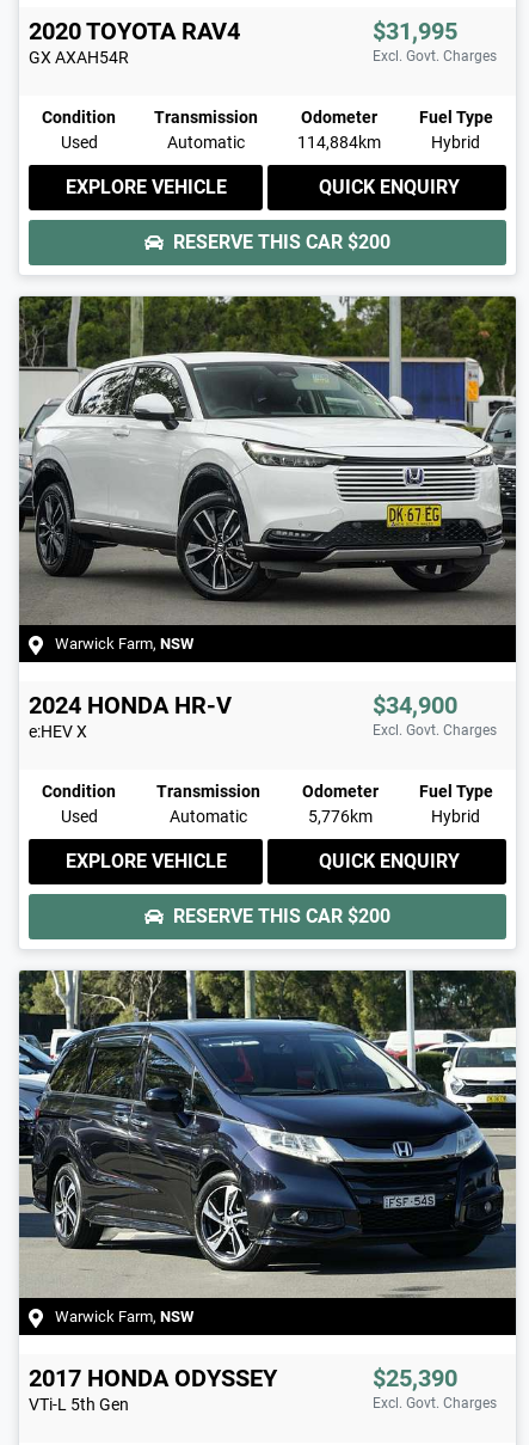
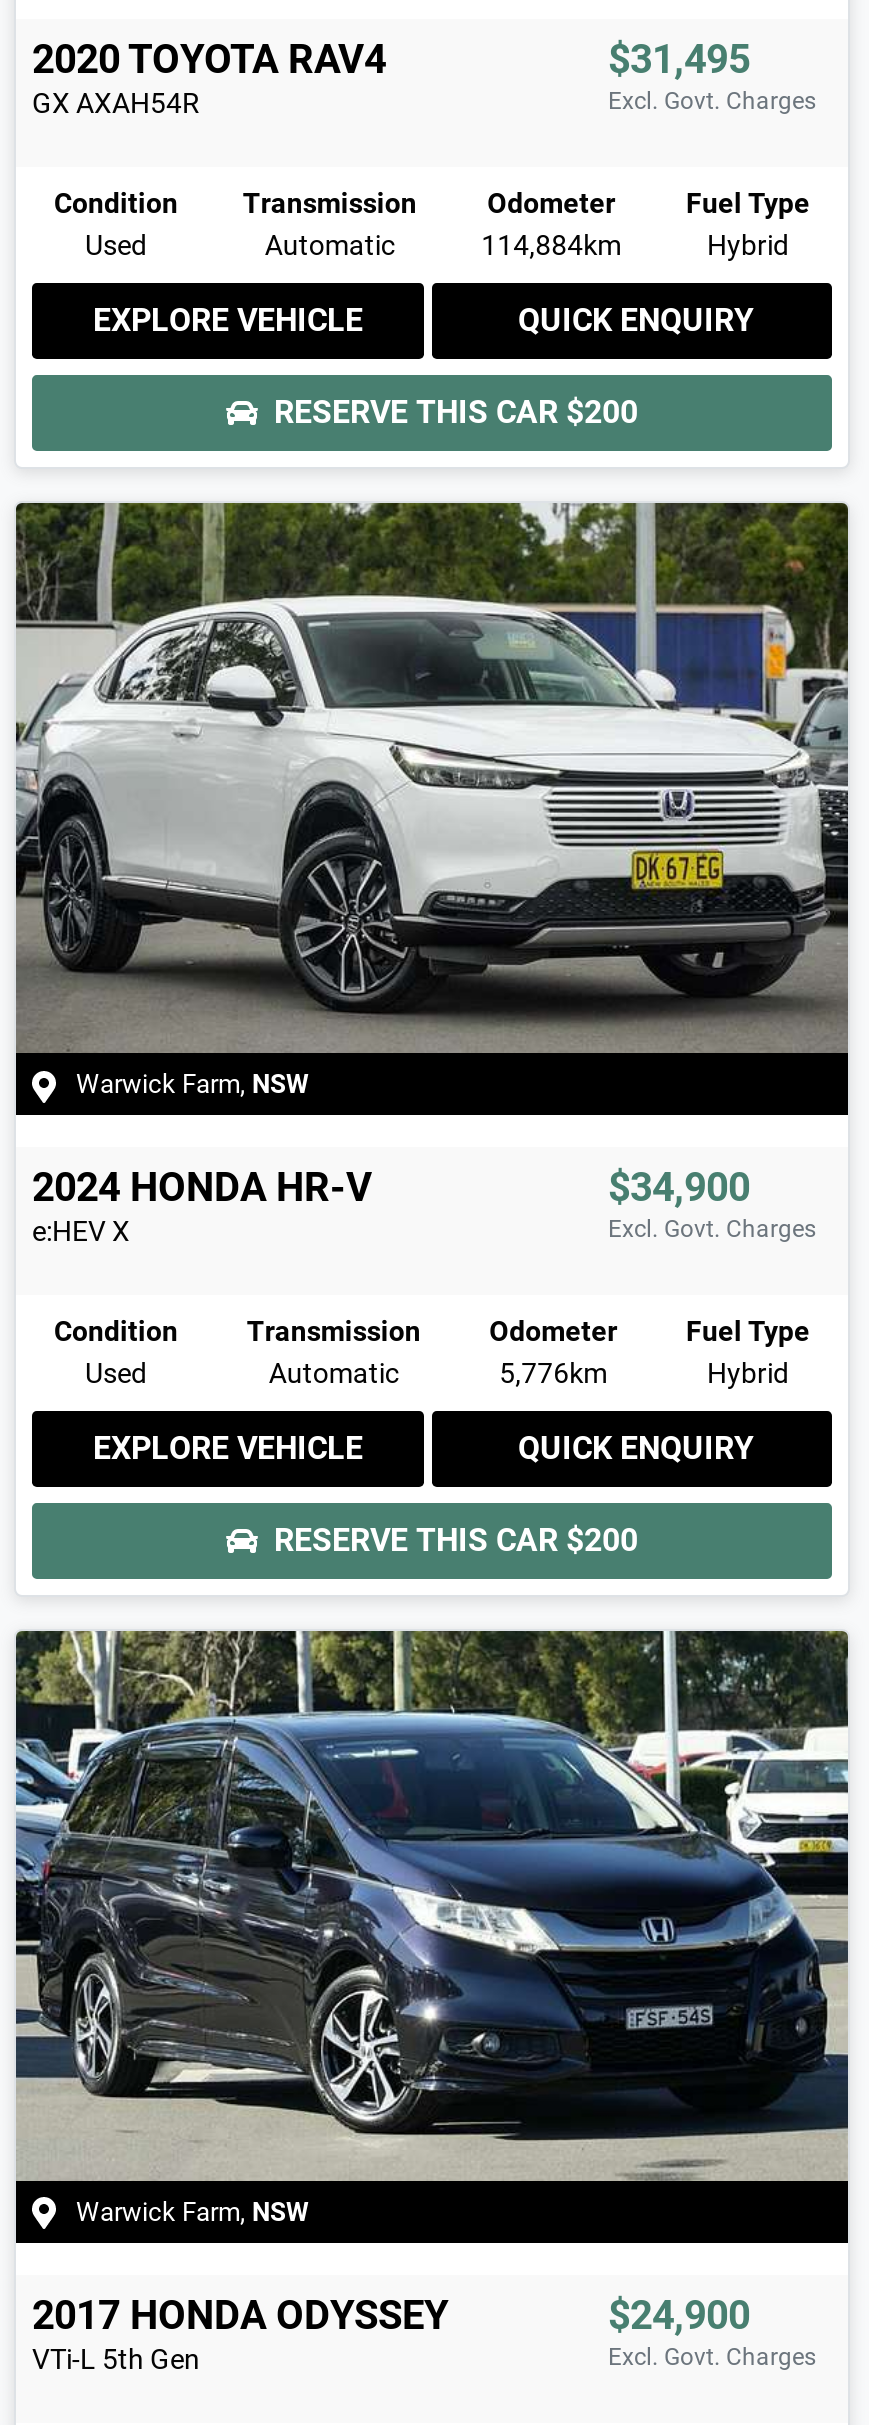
[373,17,457,46] $31,995 -> [608,36,750,84] $31,495
[373,1364,457,1393] $25,390 -> [608,2290,750,2338] $24,900

